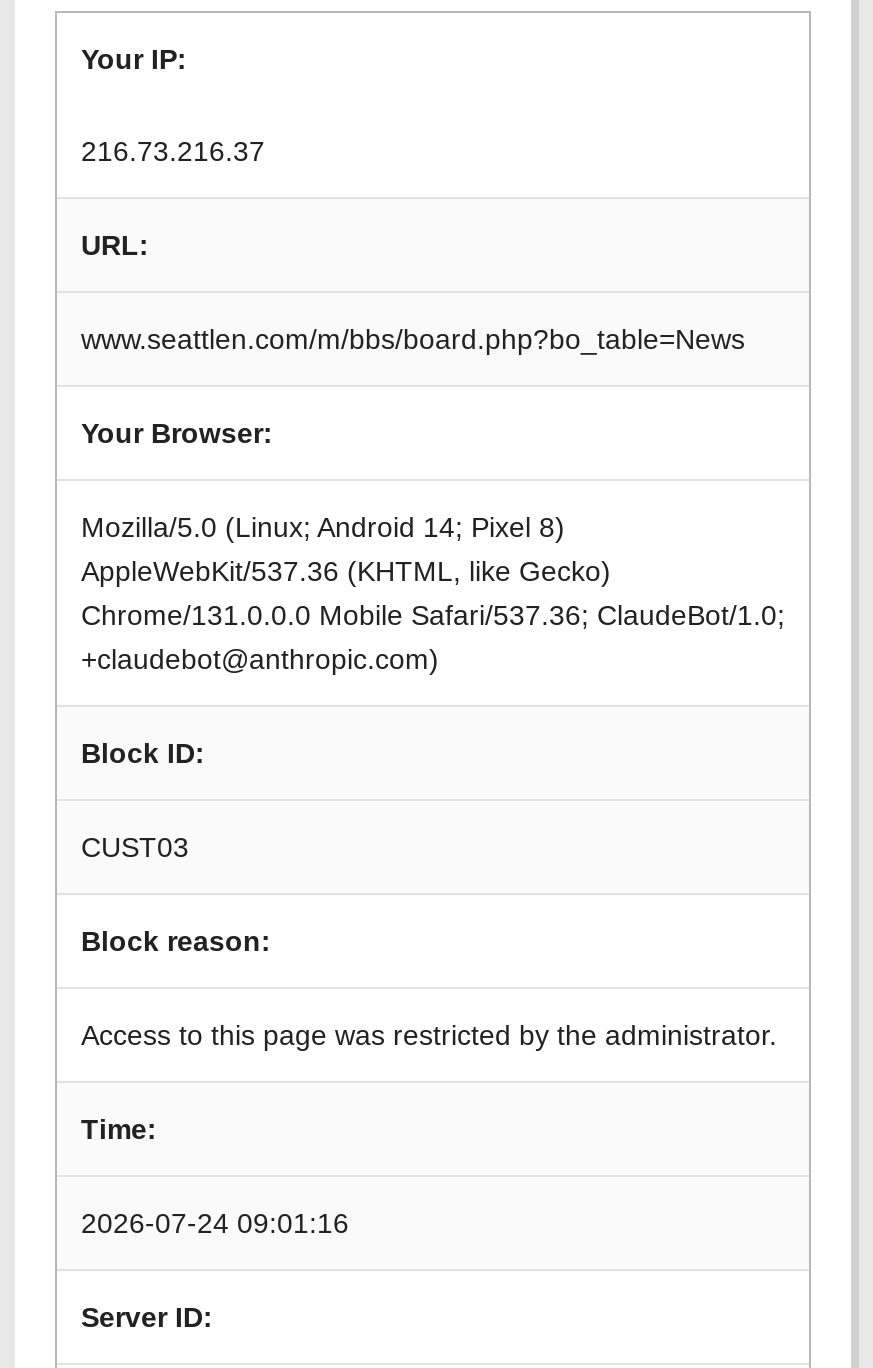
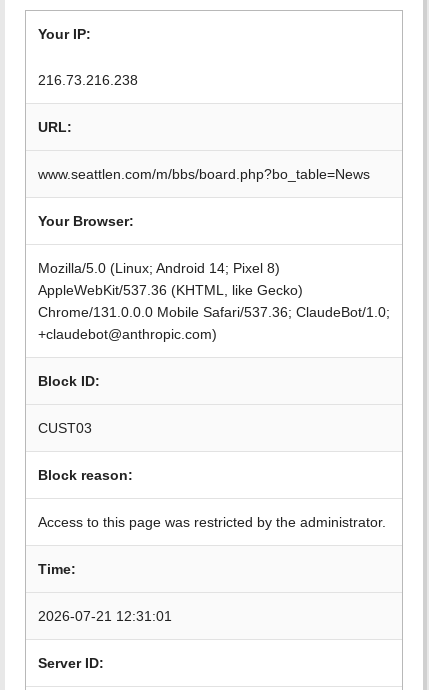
[81,135,265,167] 216.73.216.37 -> [38,72,138,88] 216.73.216.238
[81,1207,349,1239] 2026-07-24 09:01:16 -> [38,608,172,624] 2026-07-21 12:31:01

